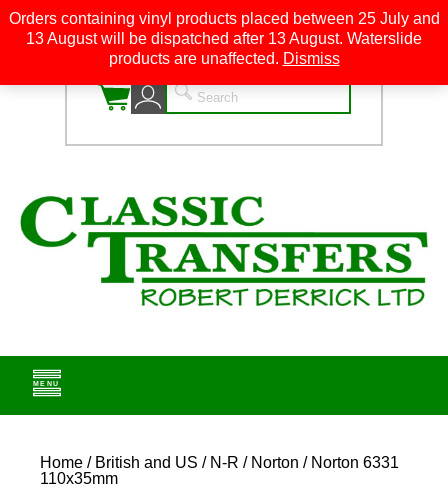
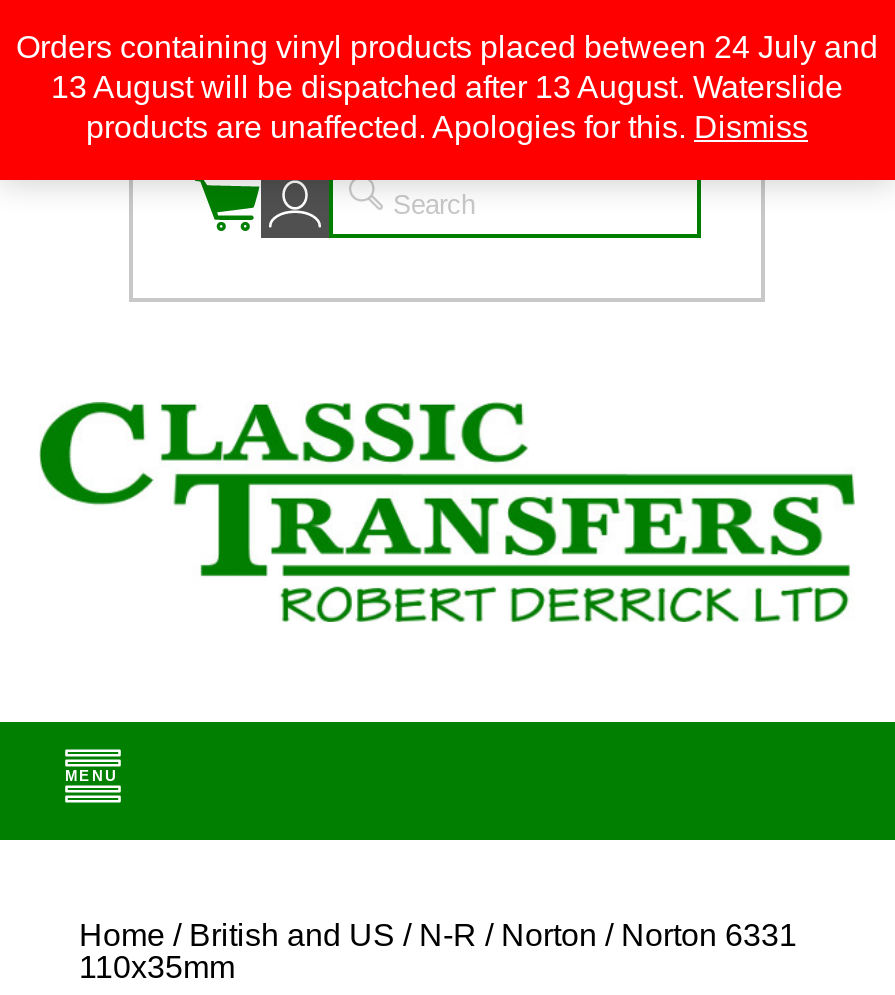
[8,10,439,27] Orders containing vinyl products placed between 25 July and -> [16,30,878,64] Orders containing vinyl products placed between 24 July and
[108,50,339,67] products are unaffected. Dismiss -> [86,110,808,144] products are unaffected. Apologies for this. Dismiss

